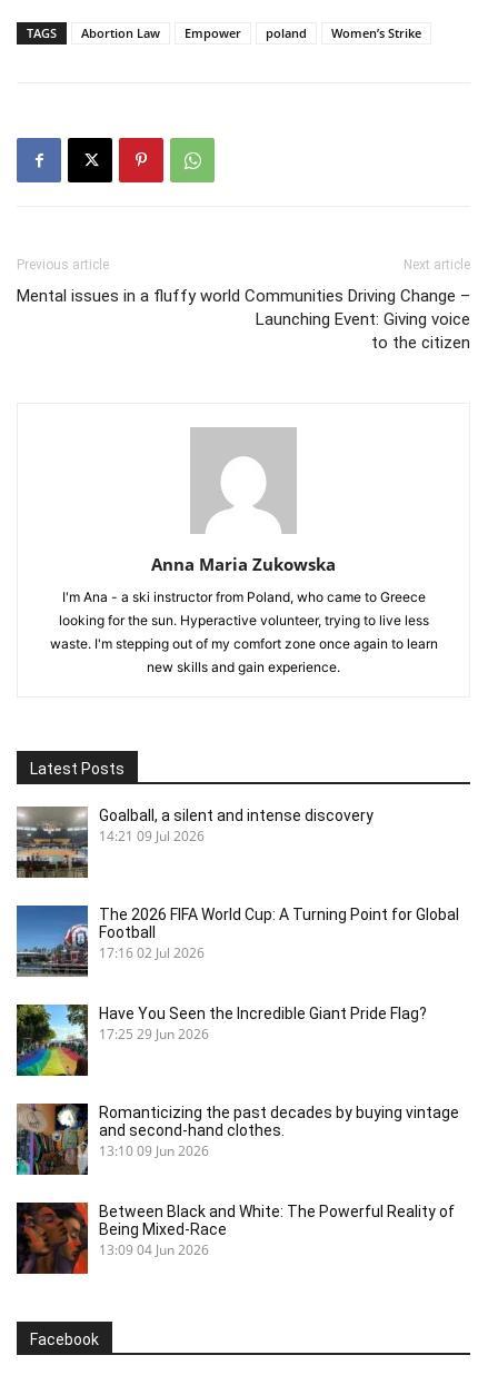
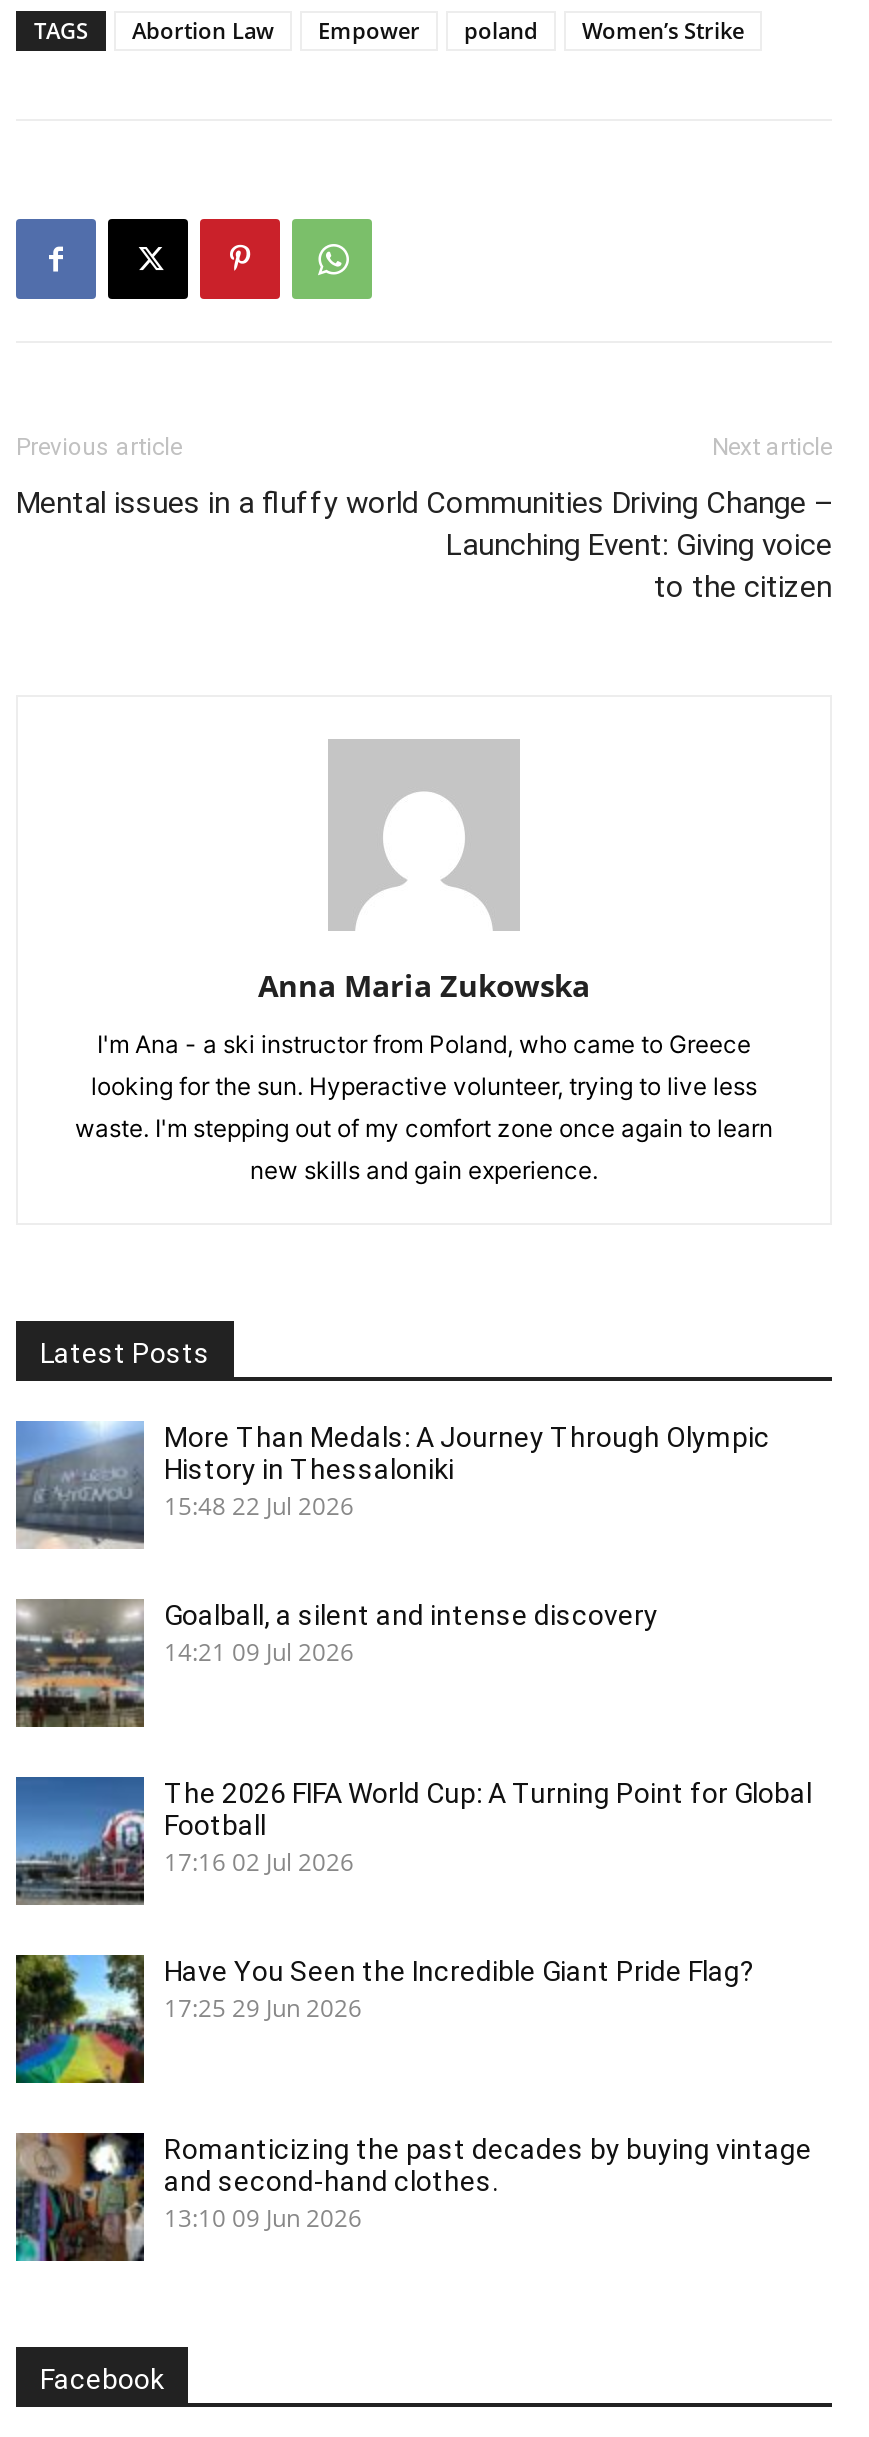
none -> [16,1419,770,1549] [image] | More Than Medals: A Journey Through Olympic | History in Thessaloniki | 15:48 22 Jul 2026
moved [14,805,459,1159] -> [12,1597,812,2233]: [image] | Goalball, a silent and intense discovery | 14:21 09 Jul 2026 | ... | and second-hand clothes. | 13:10 09 Jun 2026
[16,1201,455,1275] [image] | Between Black and White: The Powerful Reality of | Being Mixed-Race | 13:09 04 Jun 2026 -> none

